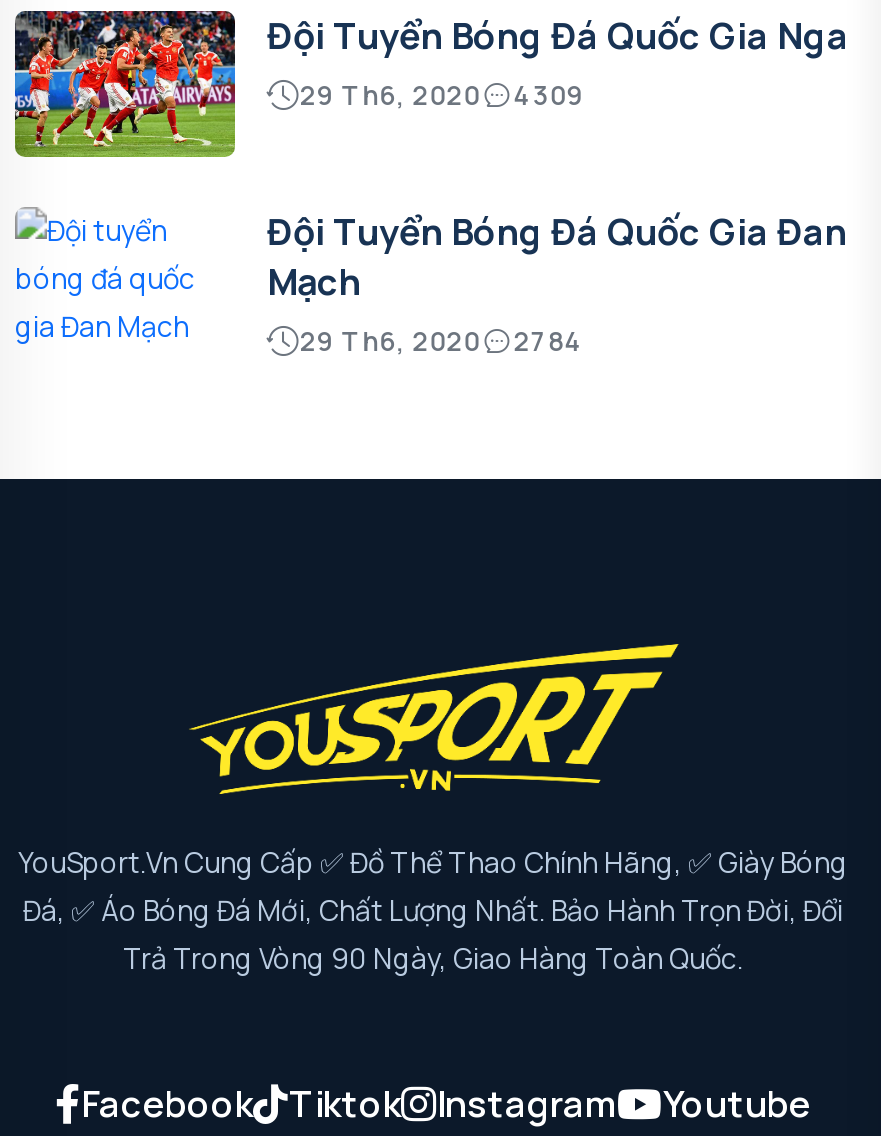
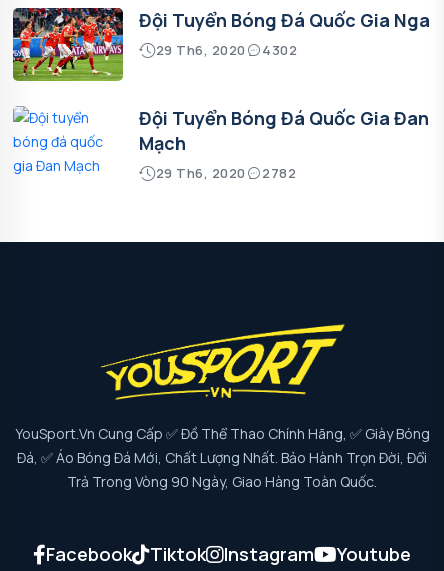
[300,77,584,113] 29 Th6, 2020 4309 -> [155,41,297,59] 29 Th6, 2020 4302
[300,323,584,359] 29 Th6, 2020 2784 -> [155,164,296,182] 29 Th6, 2020 2782

